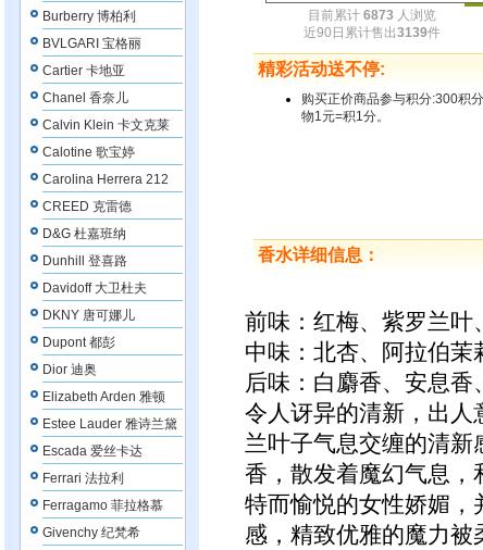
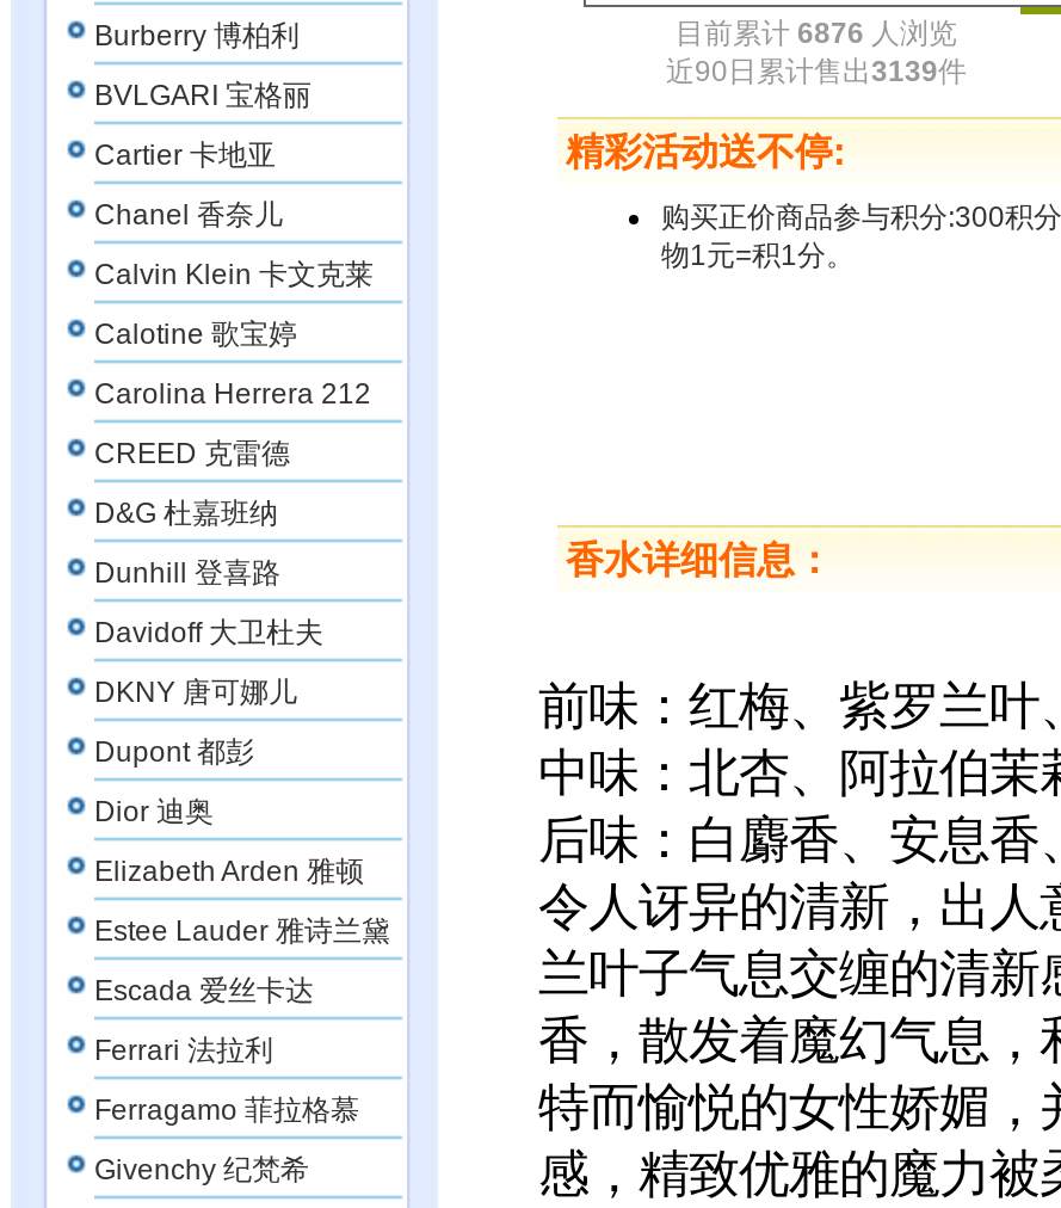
[307,8,436,23] 目前累计6873人浏览 -> [676,17,957,50] 目前累计6876人浏览

